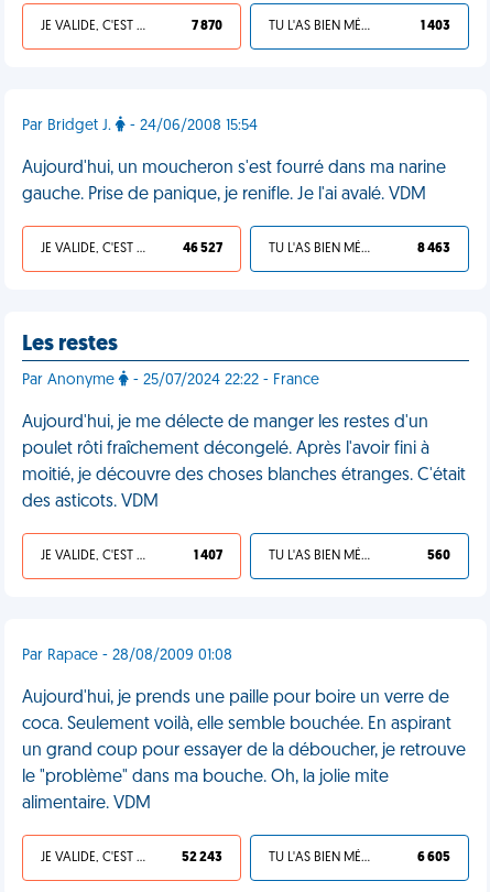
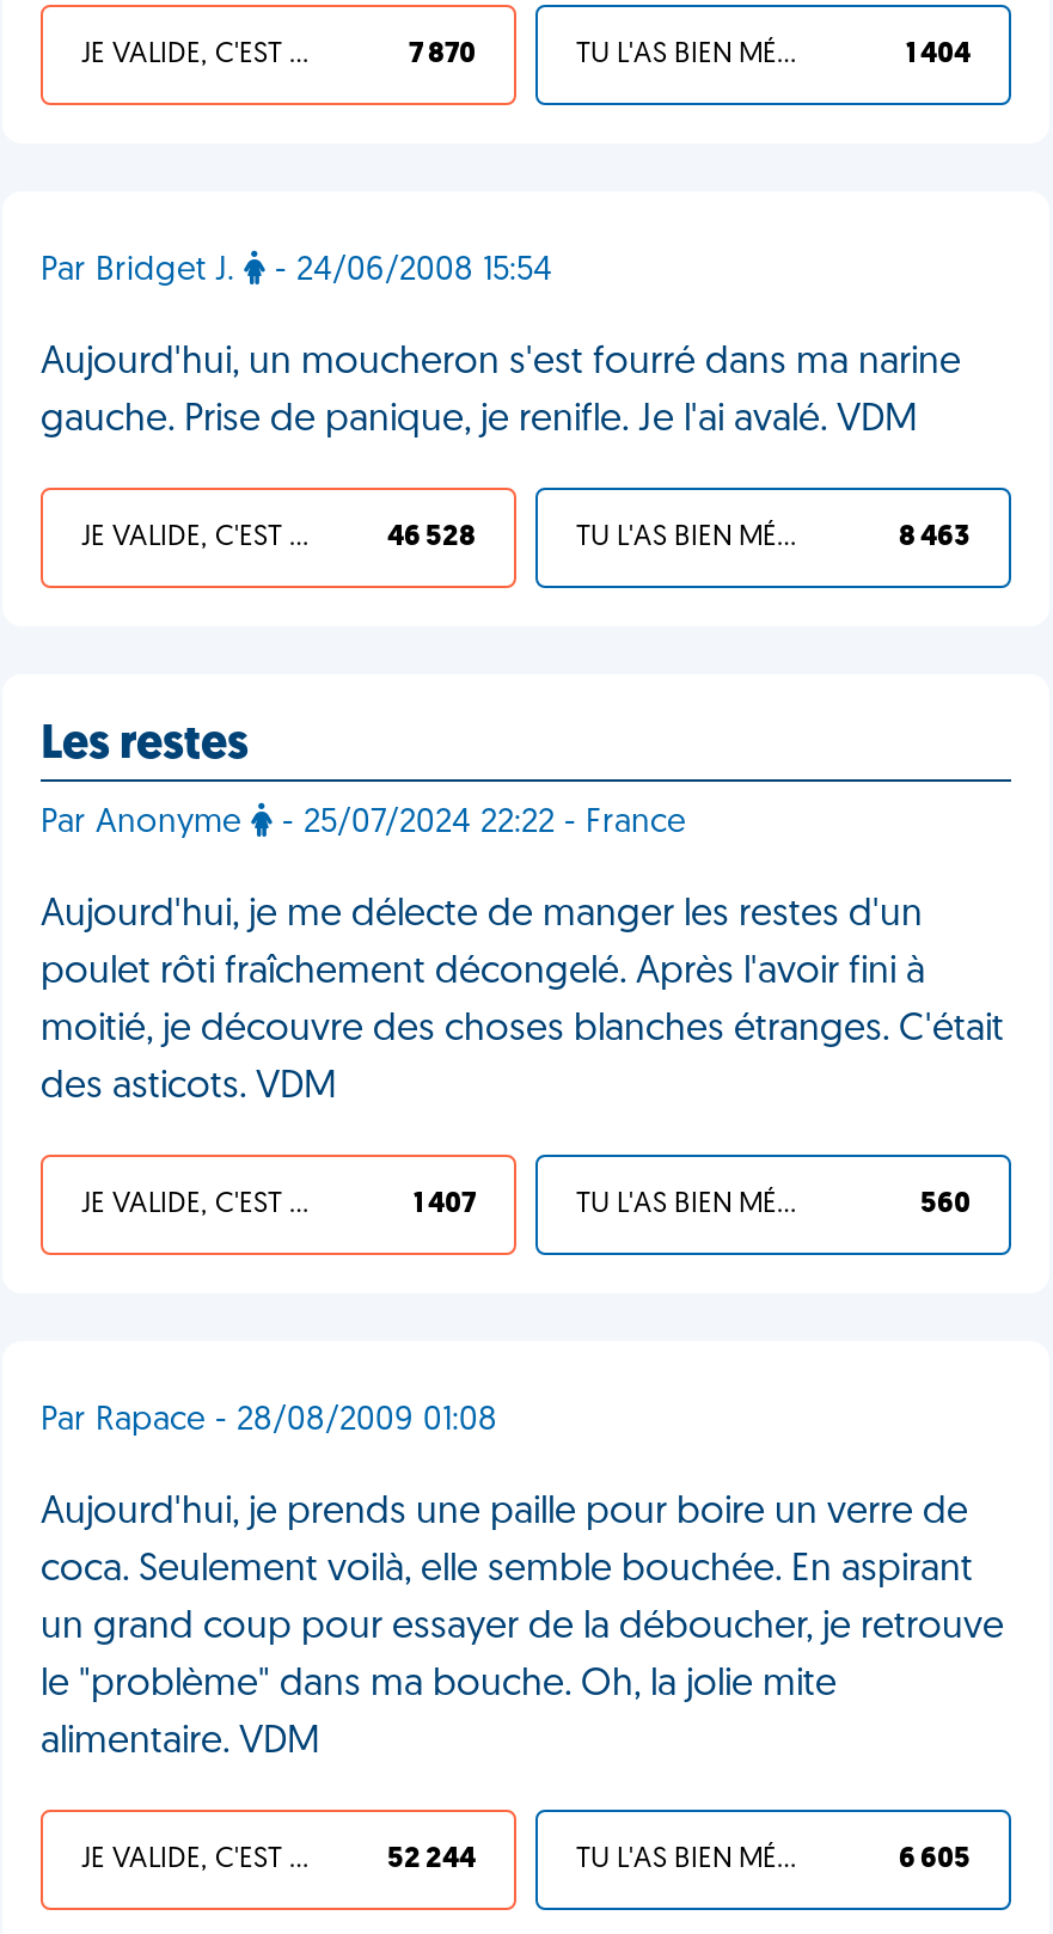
[421,20,450,33] 1 403 -> [906,41,971,69] 1 404
[183,242,222,255] 46 527 -> [387,524,476,552] 46 528
[182,851,222,864] 52 243 -> [387,1846,476,1874] 52 244

